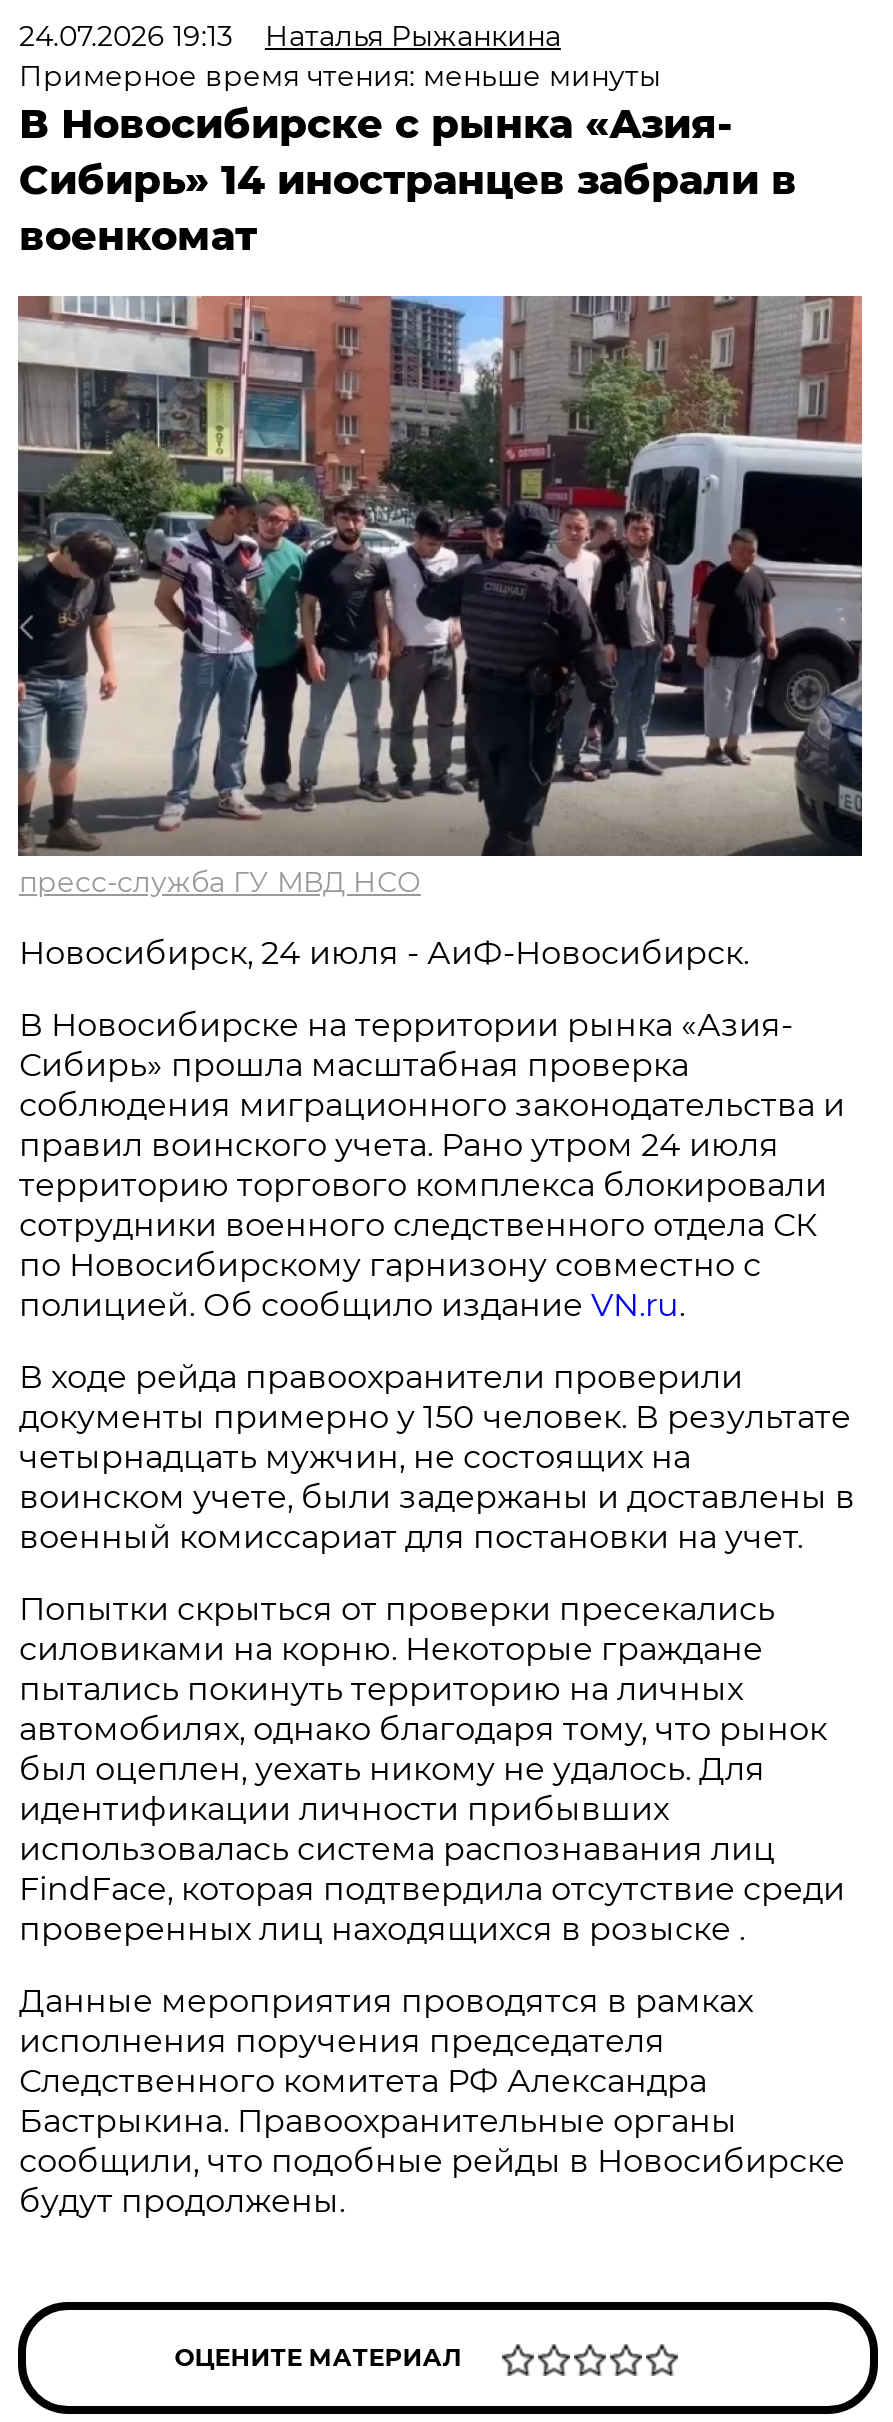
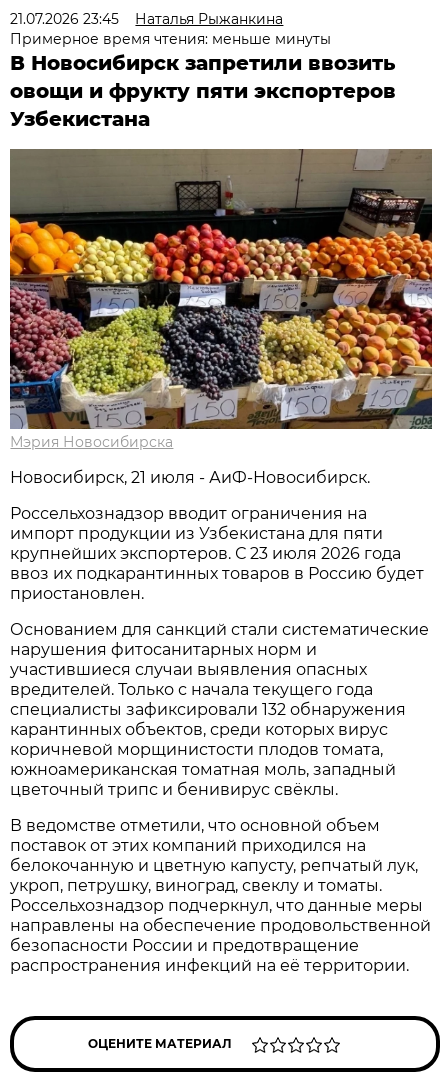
[19,18,561,54] 24.07.2026 19:13 Наталья Рыжанкина -> [10,10,283,28] 21.07.2026 23:45 Наталья Рыжанкина
[19,100,797,260] В Новосибирске с рынка «Азия- | Сибирь» 14 иностранцев забрали в | военкомат -> [10,51,396,131] В Новосибирск запретили ввозить | овощи и фрукту пяти экспортеров | Узбекистана
[16,296,864,2220] [image] | пресс-служба ГУ МВД НСО | Новосибирск, 24 июля - АиФ-Новосибирск. | В Новосибирске на территории рынка «Азия- | Сибирь» прошла масштабная проверка | соблюдения миграционного законодательства и | правил воинского учета. Рано утром 24 июля | территорию торгового комплекса блокировали | сотрудники военного следственного отдела СК | по Новосибирскому гарнизону совместно с | полицией. Об сообщило издание VN.ru. | В ходе рейда правоохранители проверили | документы примерно у 150 человек. В результате | четырнадцать мужчин, не состоящих на | воинском учете, были задержаны и доставлены в | военный комиссариат для постановки на учет. | Попытки скрыться от проверки пресекались | силовиками на корню. Некоторые граждане | пытались покинуть территорию на личных | автомобилях, однако благодаря тому, что рынок | был оцеплен, уехать никому не удалось. Для | идентификации личности прибывших | использовалась система распознавания лиц | FindFace, которая подтвердила отсутствие среди | проверенных лиц находящихся в розыске . | Данные мероприятия проводятся в рамках | исполнения поручения председателя | Следственного комитета РФ Александра | Бастрыкина. Правоохранительные органы | сообщили, что подобные рейды в Новосибирске | будут продолжены. -> [9,148,433,975] [image] | Мэрия Новосибирска | Новосибирск, 21 июля - АиФ-Новосибирск. | Россельхознадзор вводит ограничения на | импорт продукции из Узбекистана для пяти | крупнейших экспортеров. С 23 июля 2026 года | ввоз их подкарантинных товаров в Россию будет | приостановлен. | Основанием для санкций стали систематические | нарушения фитосанитарных норм и | участившиеся случаи выявления опасных | вредителей. Только с начала текущего года | специалисты зафиксировали 132 обнаружения | карантинных объектов, среди которых вирус | коричневой морщинистости плодов томата, | южноамериканская томатная моль, западный | цветочный трипс и бенивирус свёклы. | В ведомстве отметили, что основной объем | поставок от этих компаний приходился на | белокочанную и цветную капусту, репчатый лук, | укроп, петрушку, виноград, свеклу и томаты. | Россельхознадзор подчеркнул, что данные меры | направлены на обеспечение продовольственной | безопасности России и предотвращение | распространения инфекций на её территории.

